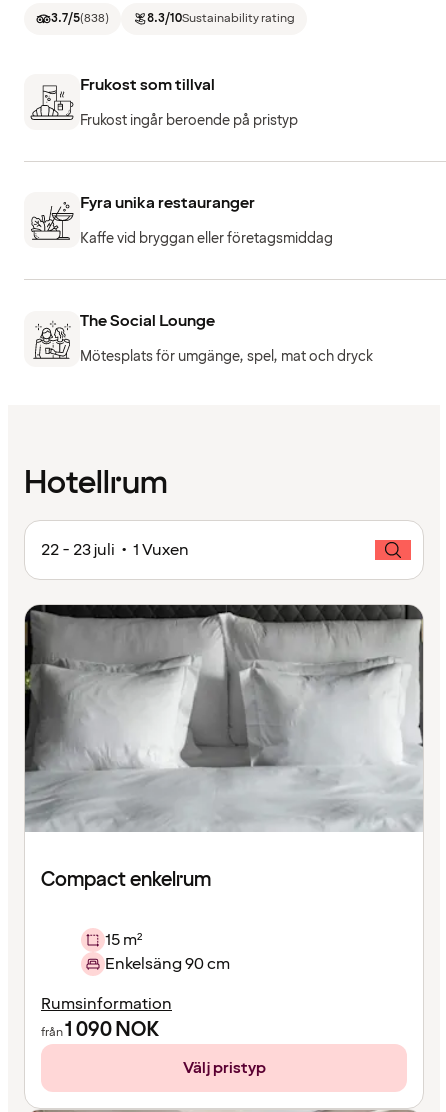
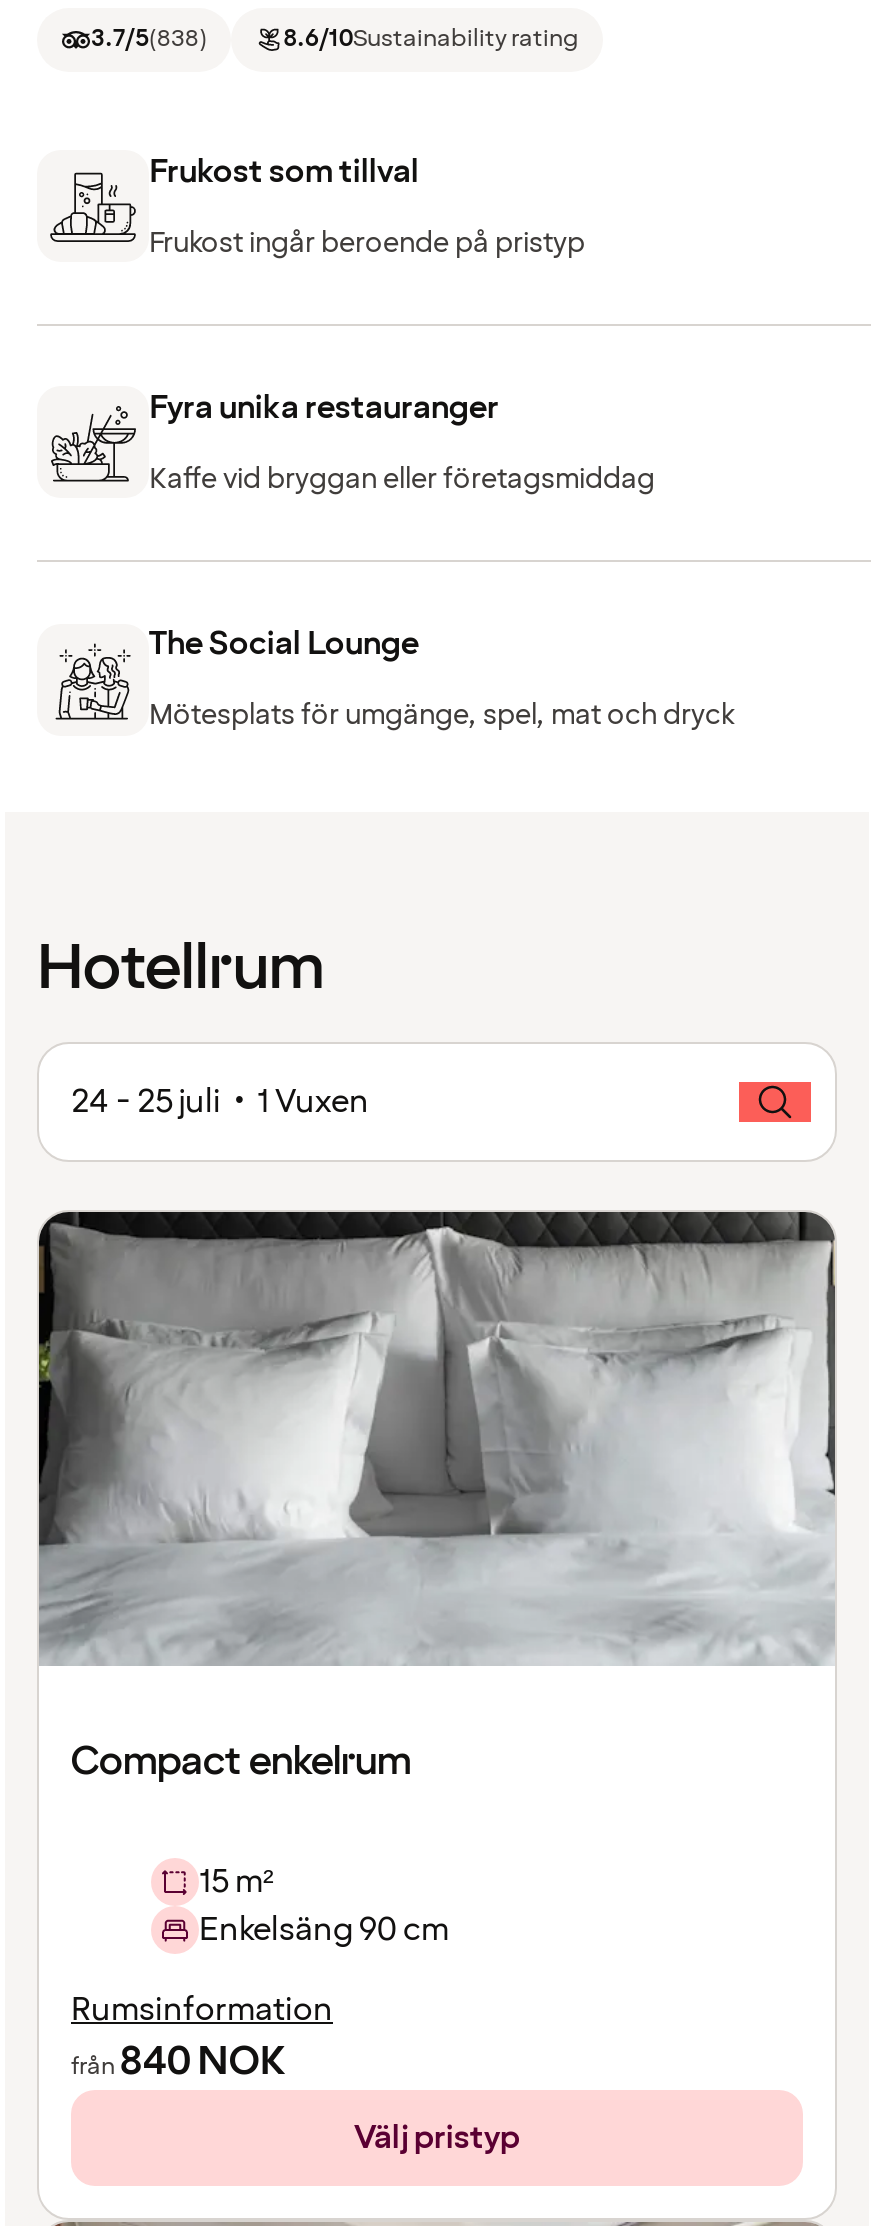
[147,10,295,27] 8.3/10Sustainability rating -> [283,23,579,57] 8.6/10Sustainability rating
[41,539,189,561] 22 - 23 juli • 1 Vuxen -> [71,1080,369,1124] 24 - 25 juli • 1 Vuxen
[41,1016,159,1044] från1 090 NOK -> [71,2034,285,2090] från840 NOK

